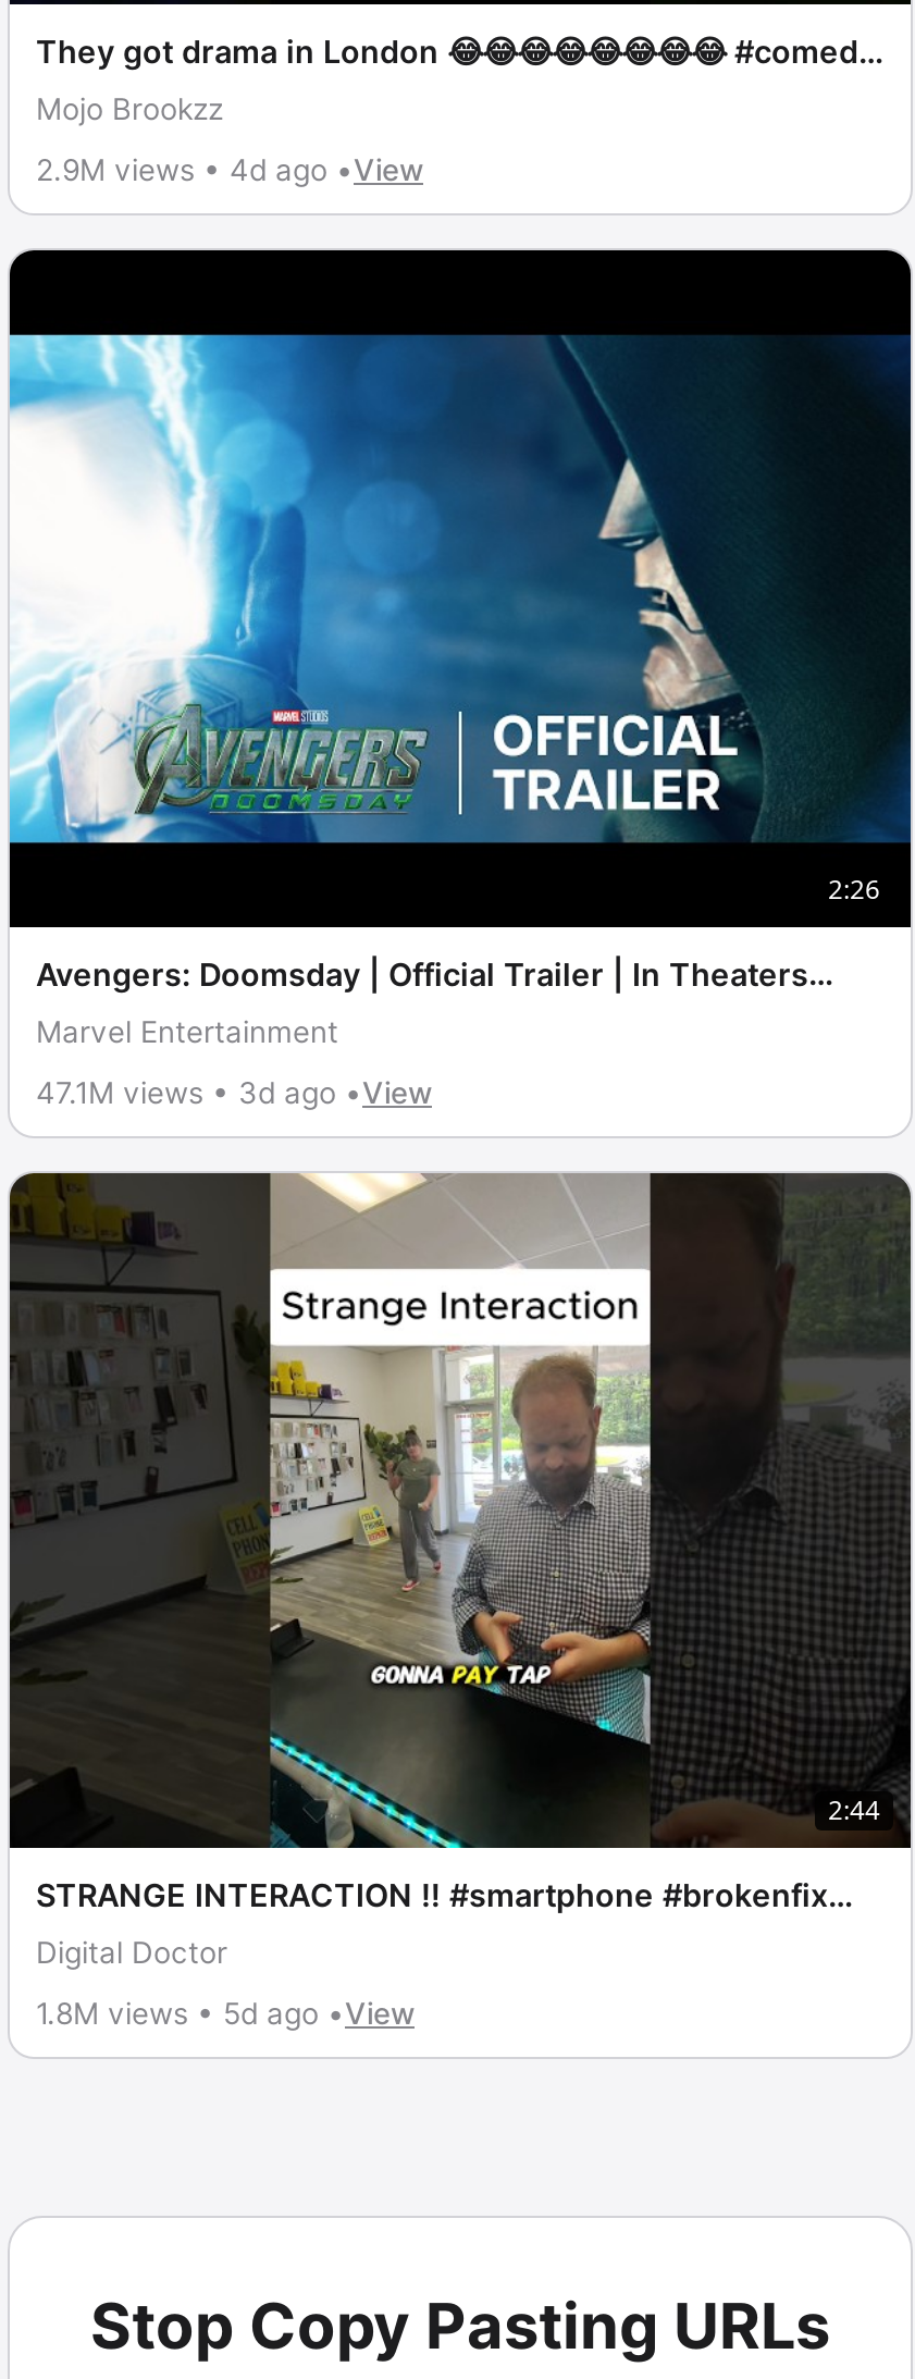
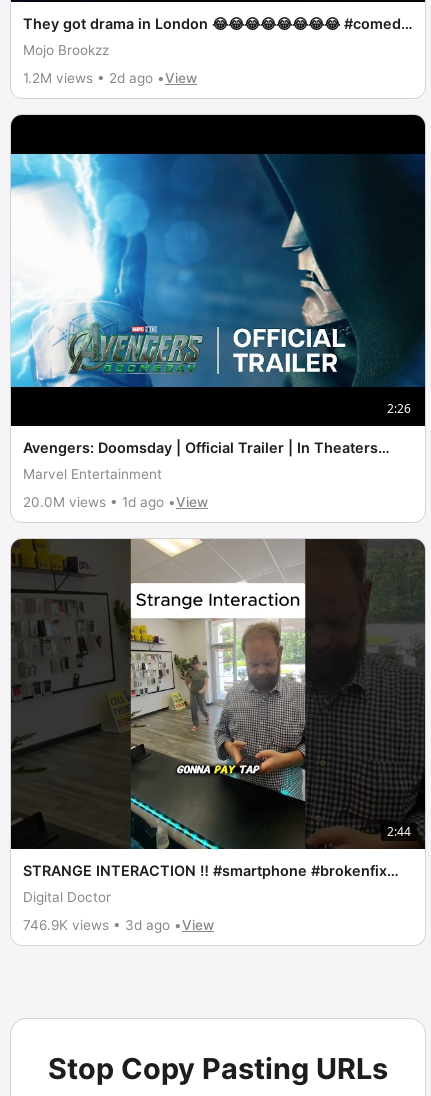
[36,152,423,187] 2.9M views • 4d ago •View -> [23,70,197,86] 1.2M views • 2d ago •View
[36,1074,432,1109] 47.1M views • 3d ago •View -> [23,493,208,509] 20.0M views • 1d ago •View
[36,1996,415,2031] 1.8M views • 5d ago •View -> [23,917,214,933] 746.9K views • 3d ago •View

